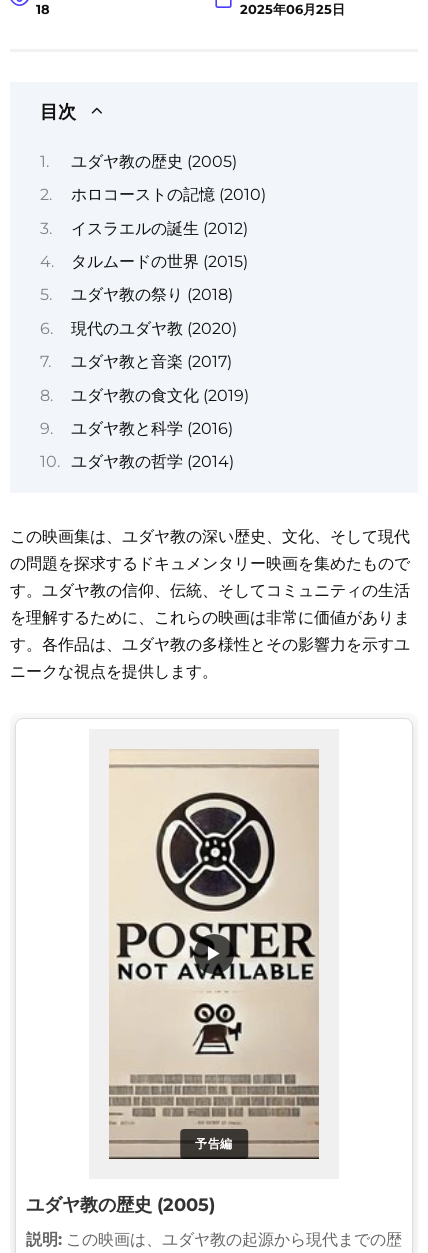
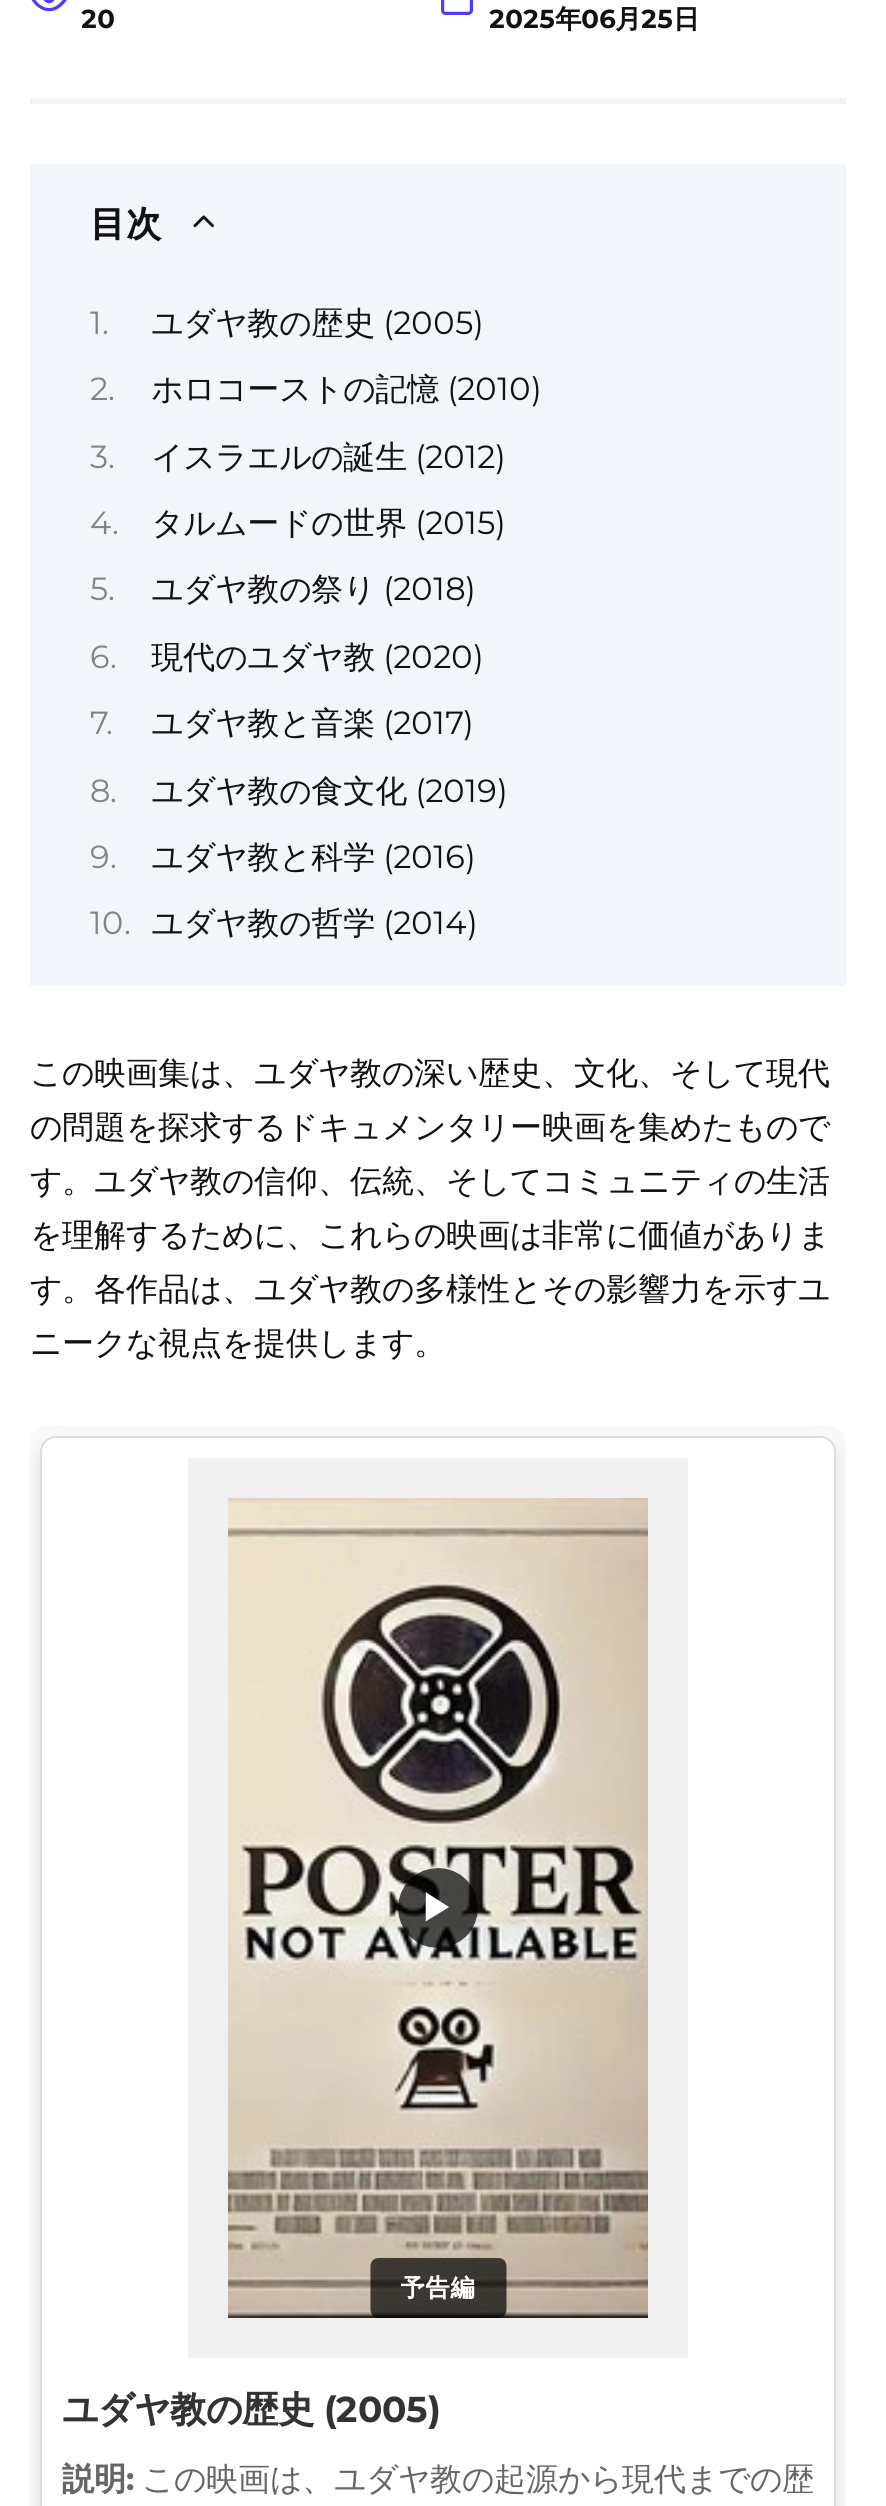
[36,2,50,17] 18 -> [81,5,115,35] 20

